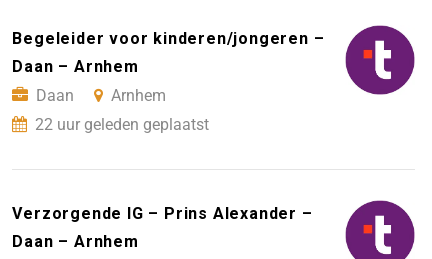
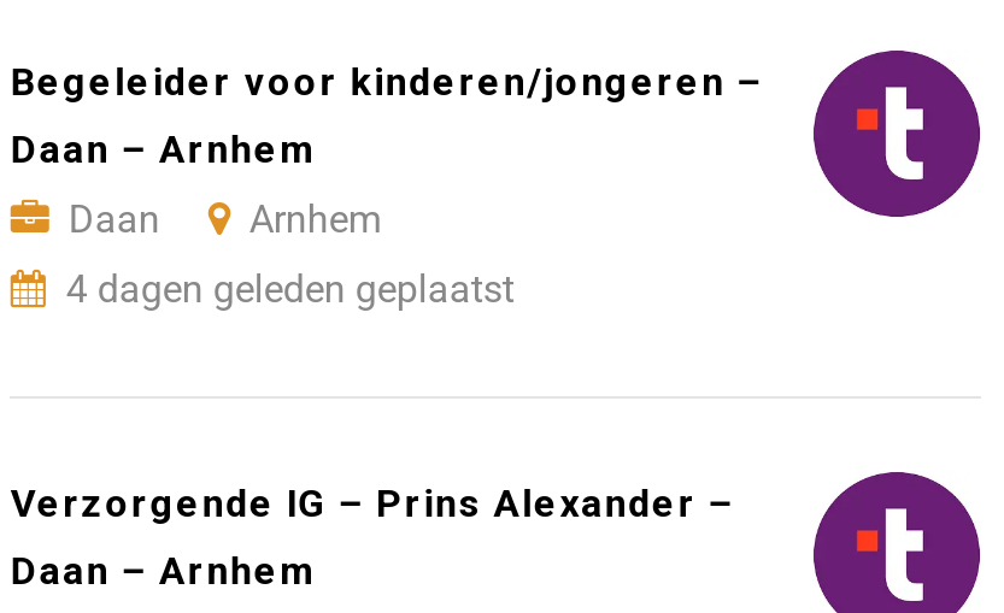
[35,115,209,134] 22 uur geleden geplaatst -> [66,267,514,313] 4 dagen geleden geplaatst

